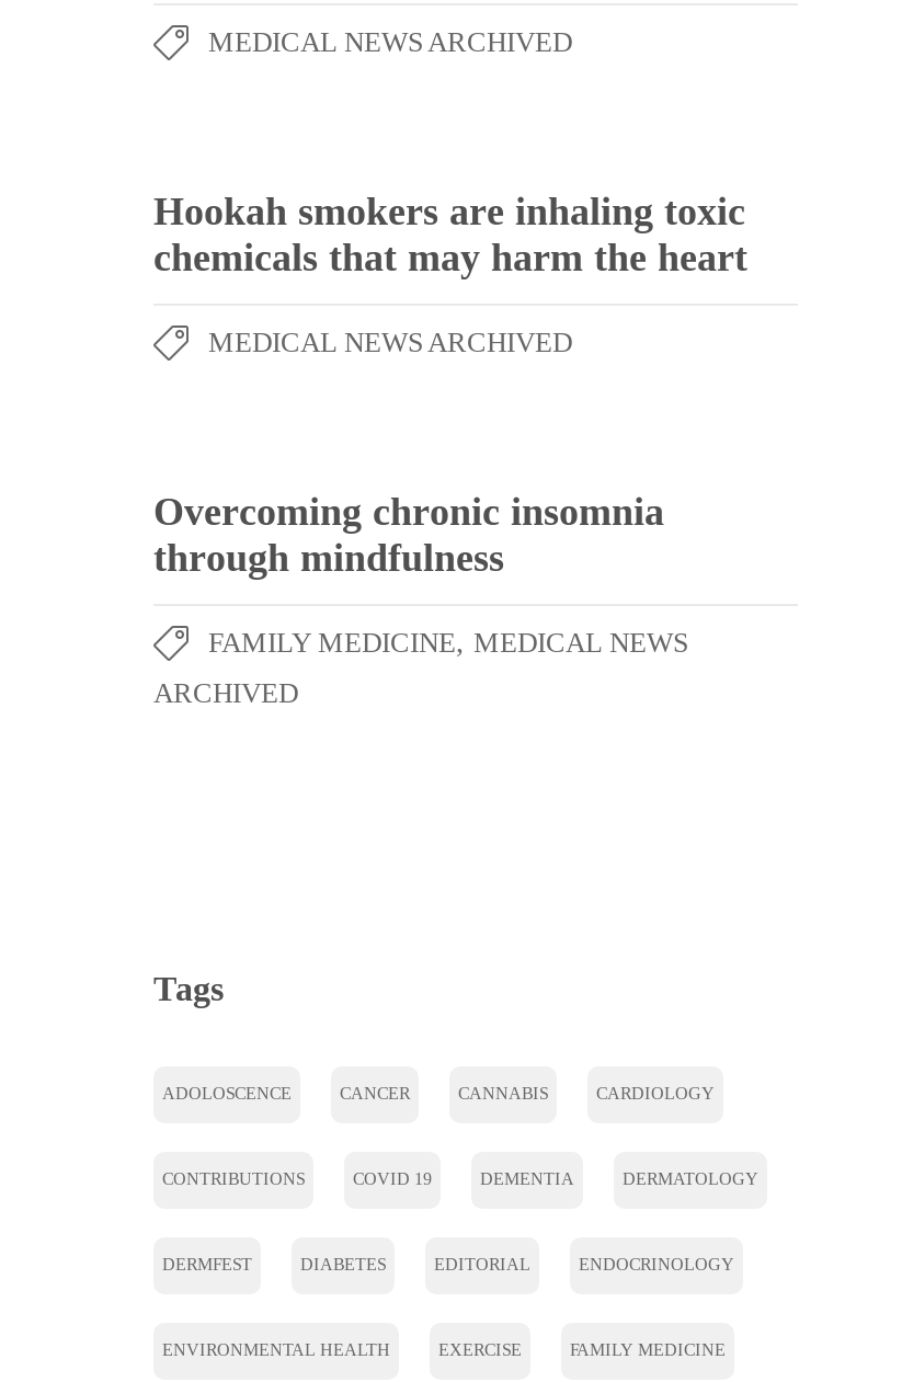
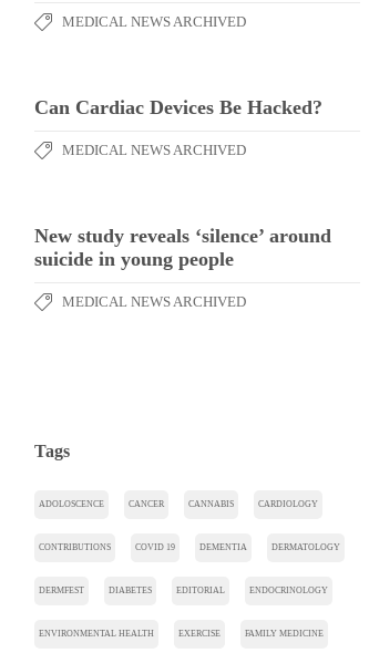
[153,189,747,278] Hookah smokers are inhaling toxic | chemicals that may harm the heart -> [34,96,334,118] Can Cardiac Devices Be Hacked?
[153,489,688,708] Overcoming chronic insomnia | through mindfulness | FAMILY MEDICINE, MEDICAL NEWS | ARCHIVED -> [34,224,331,309] New study reveals ‘silence’ around | suicide in young people | MEDICAL NEWS ARCHIVED

